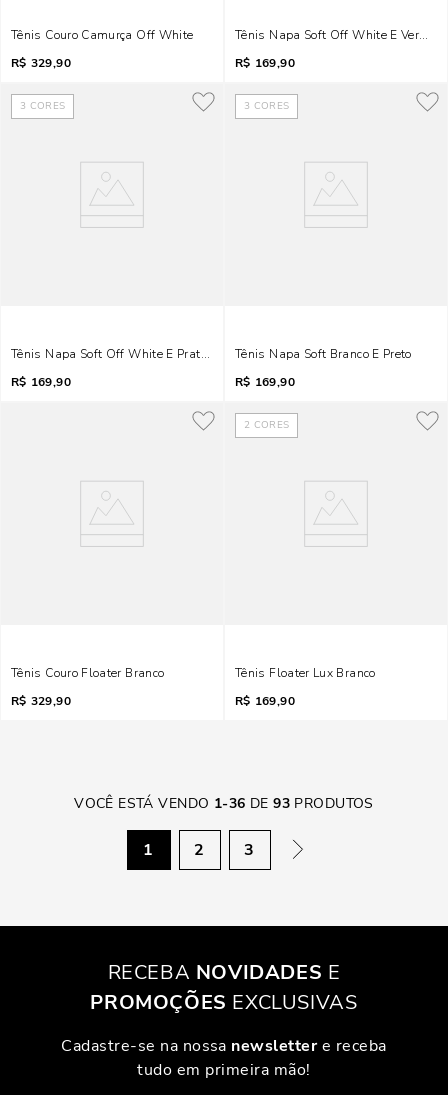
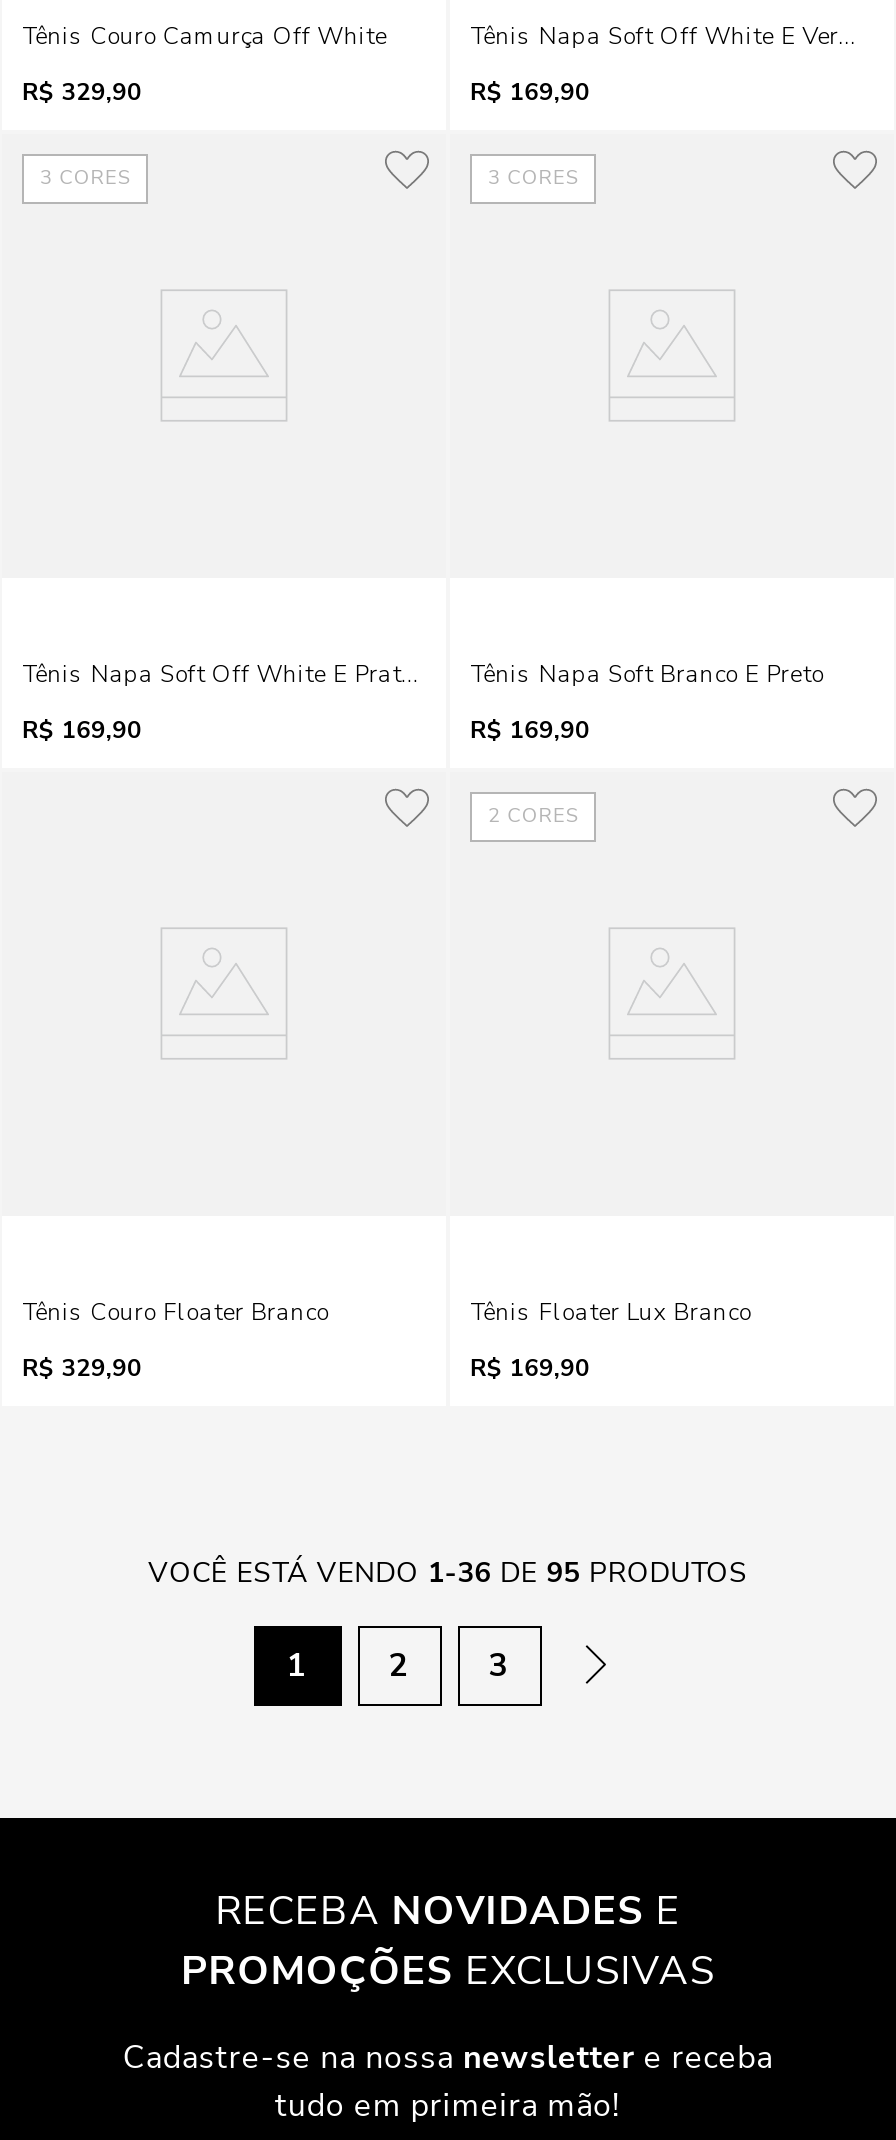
[74,794,374,813] VOCÊ ESTÁ VENDO 1-36 DE 93 PRODUTOS -> [148,1554,748,1592] VOCÊ ESTÁ VENDO 1-36 DE 95 PRODUTOS

